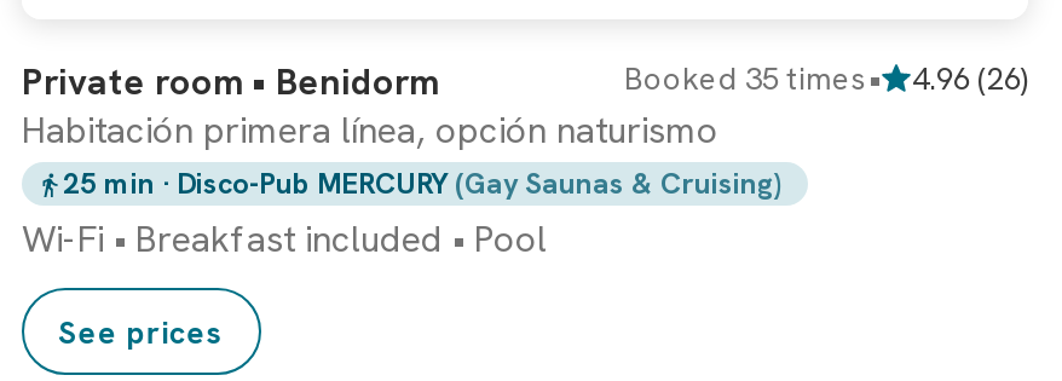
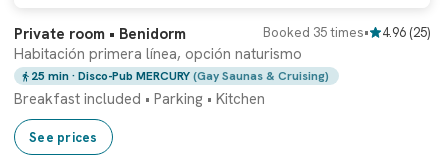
[624,58,1028,99] Booked 35 times • 4.96 (26) -> [263,24,430,41] Booked 35 times • 4.96 (25)
[22,215,547,264] Wi-Fi • Breakfast included • Pool -> [14,89,265,109] Breakfast included • Parking • Kitchen

